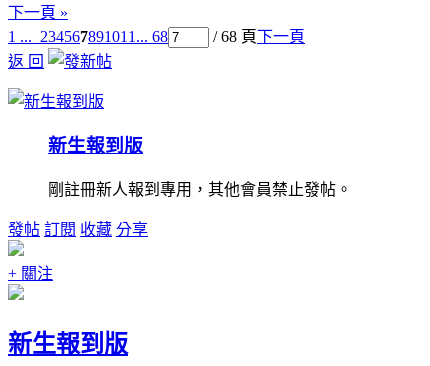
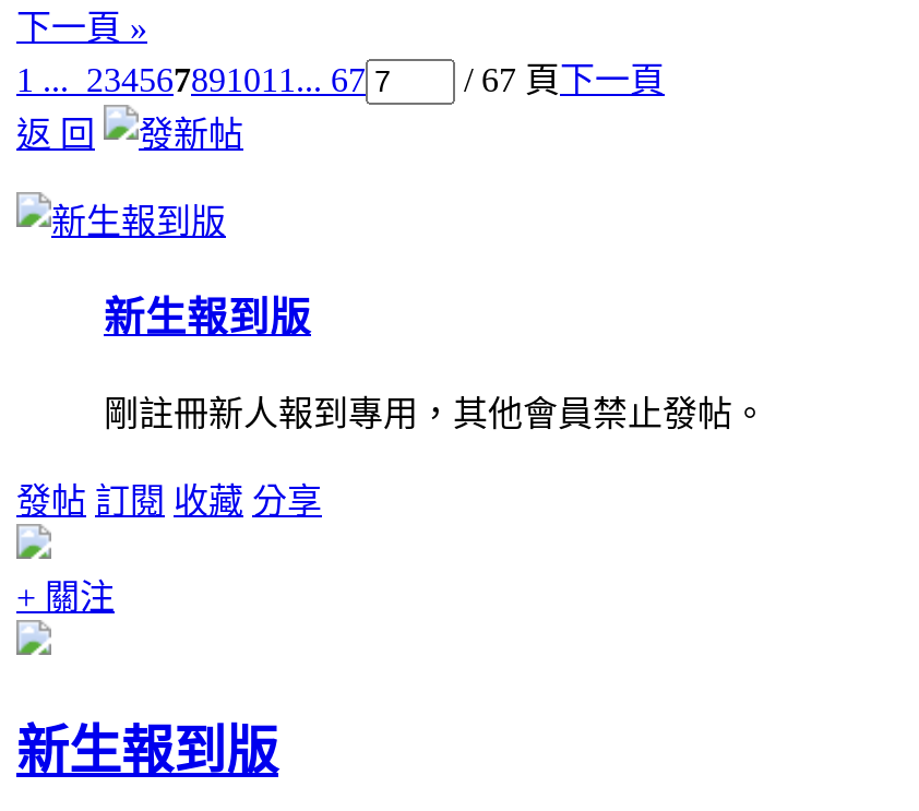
[8,28,168,45] 1 ... 234567891011... 68 -> [16,60,366,97] 1 ... 234567891011... 67
[209,28,305,45] / 68 頁下一頁 -> [455,60,665,97] / 67 頁下一頁

